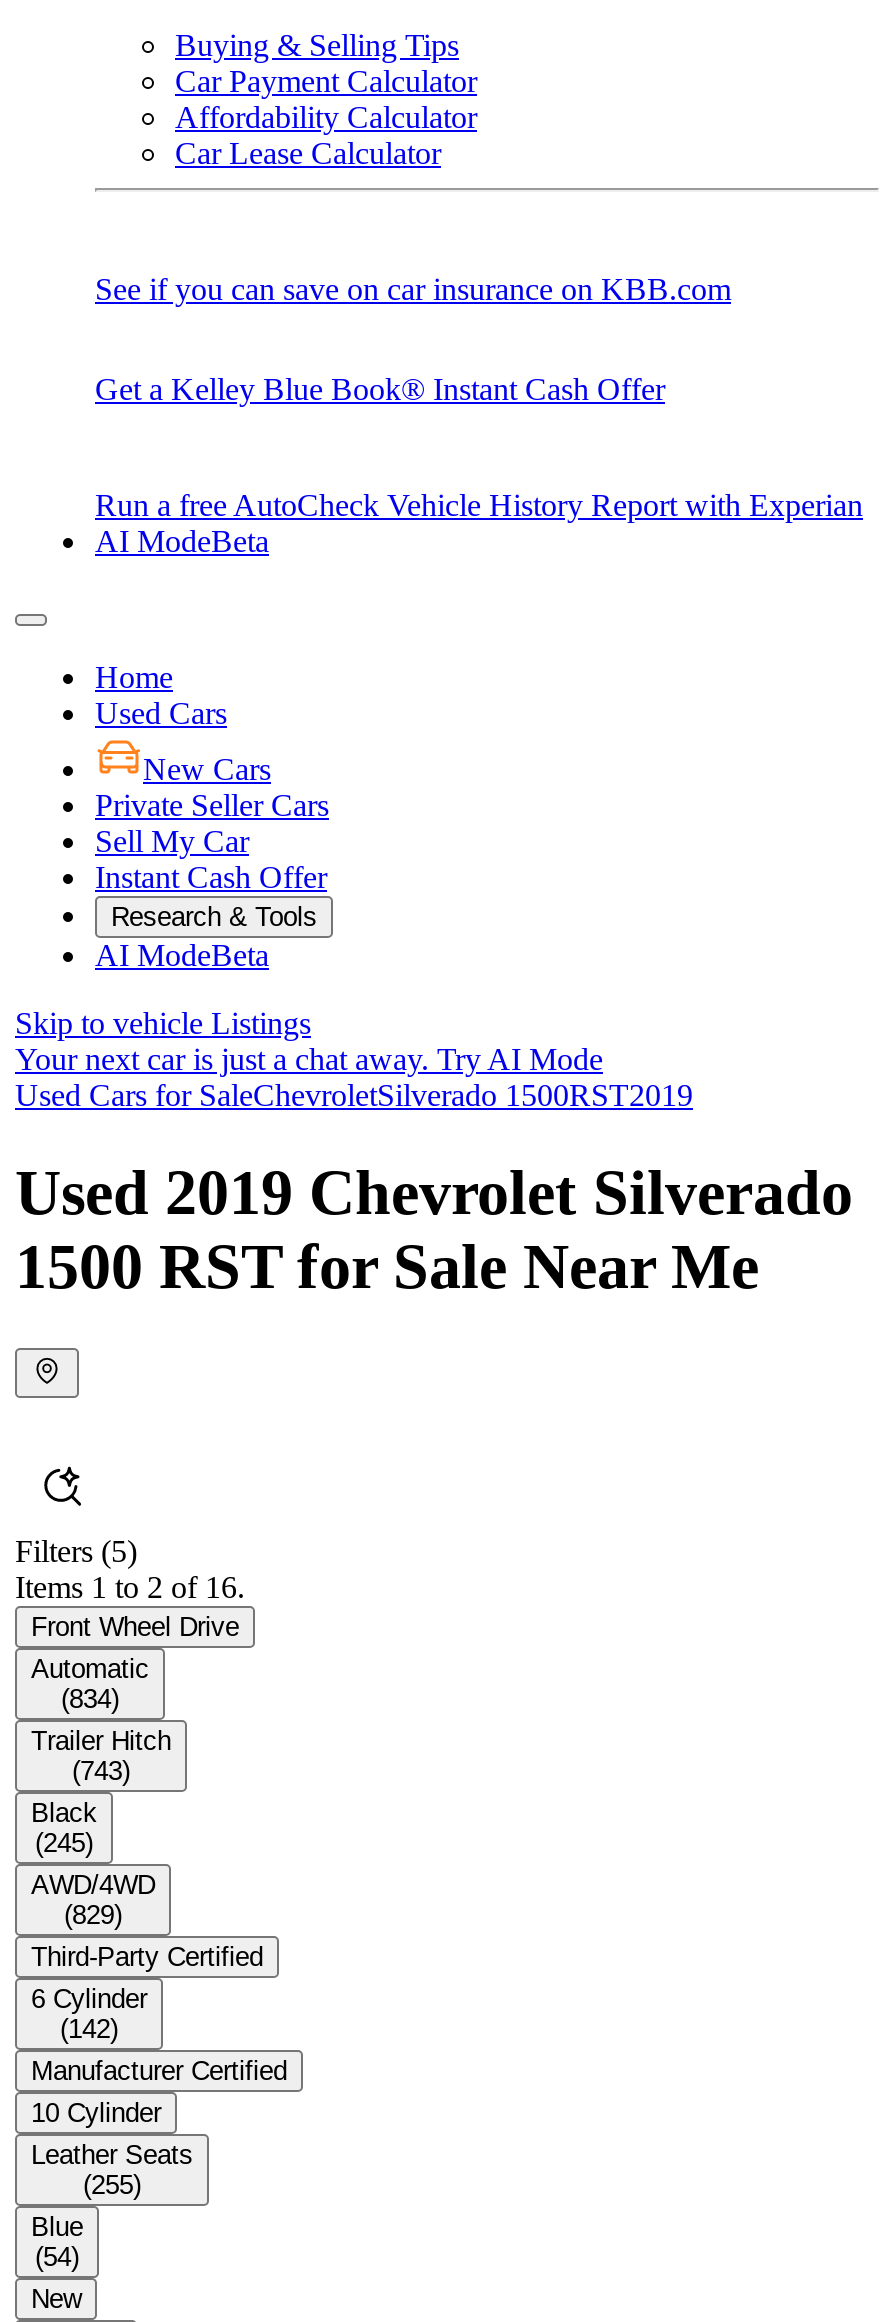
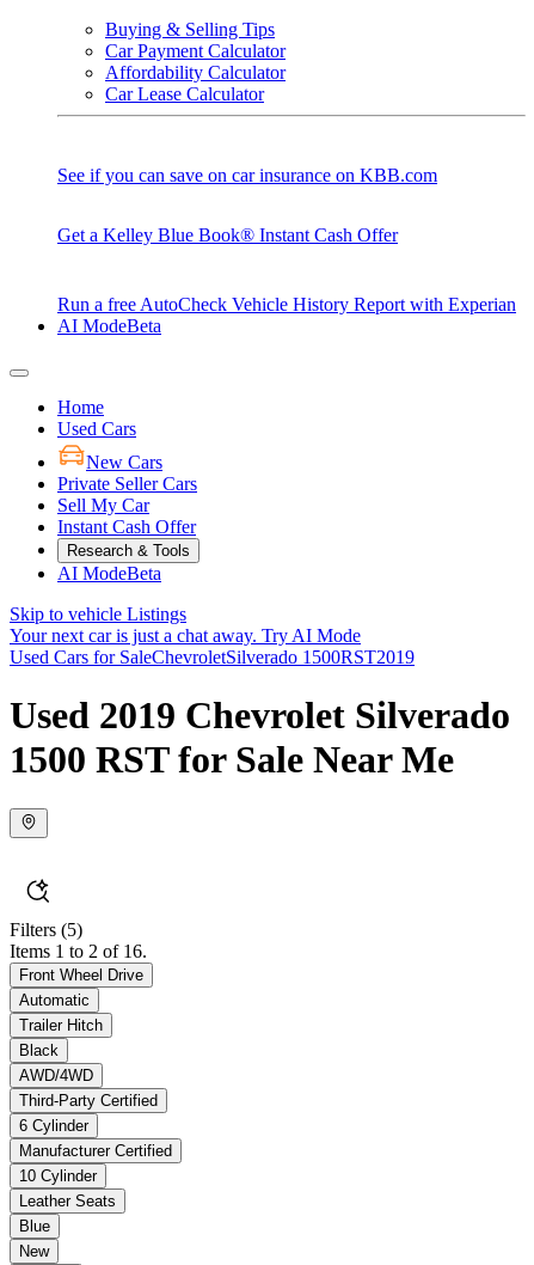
[61,1684,119,1714] (834) -> none
[72,1756,130,1786] (743) -> none
[35,1828,93,1858] (245) -> none
[64,1900,122,1930] (829) -> none
[60,2014,118,2044] (142) -> none
[83,2170,141,2200] (255) -> none
[35,2242,79,2272] (54) -> none

